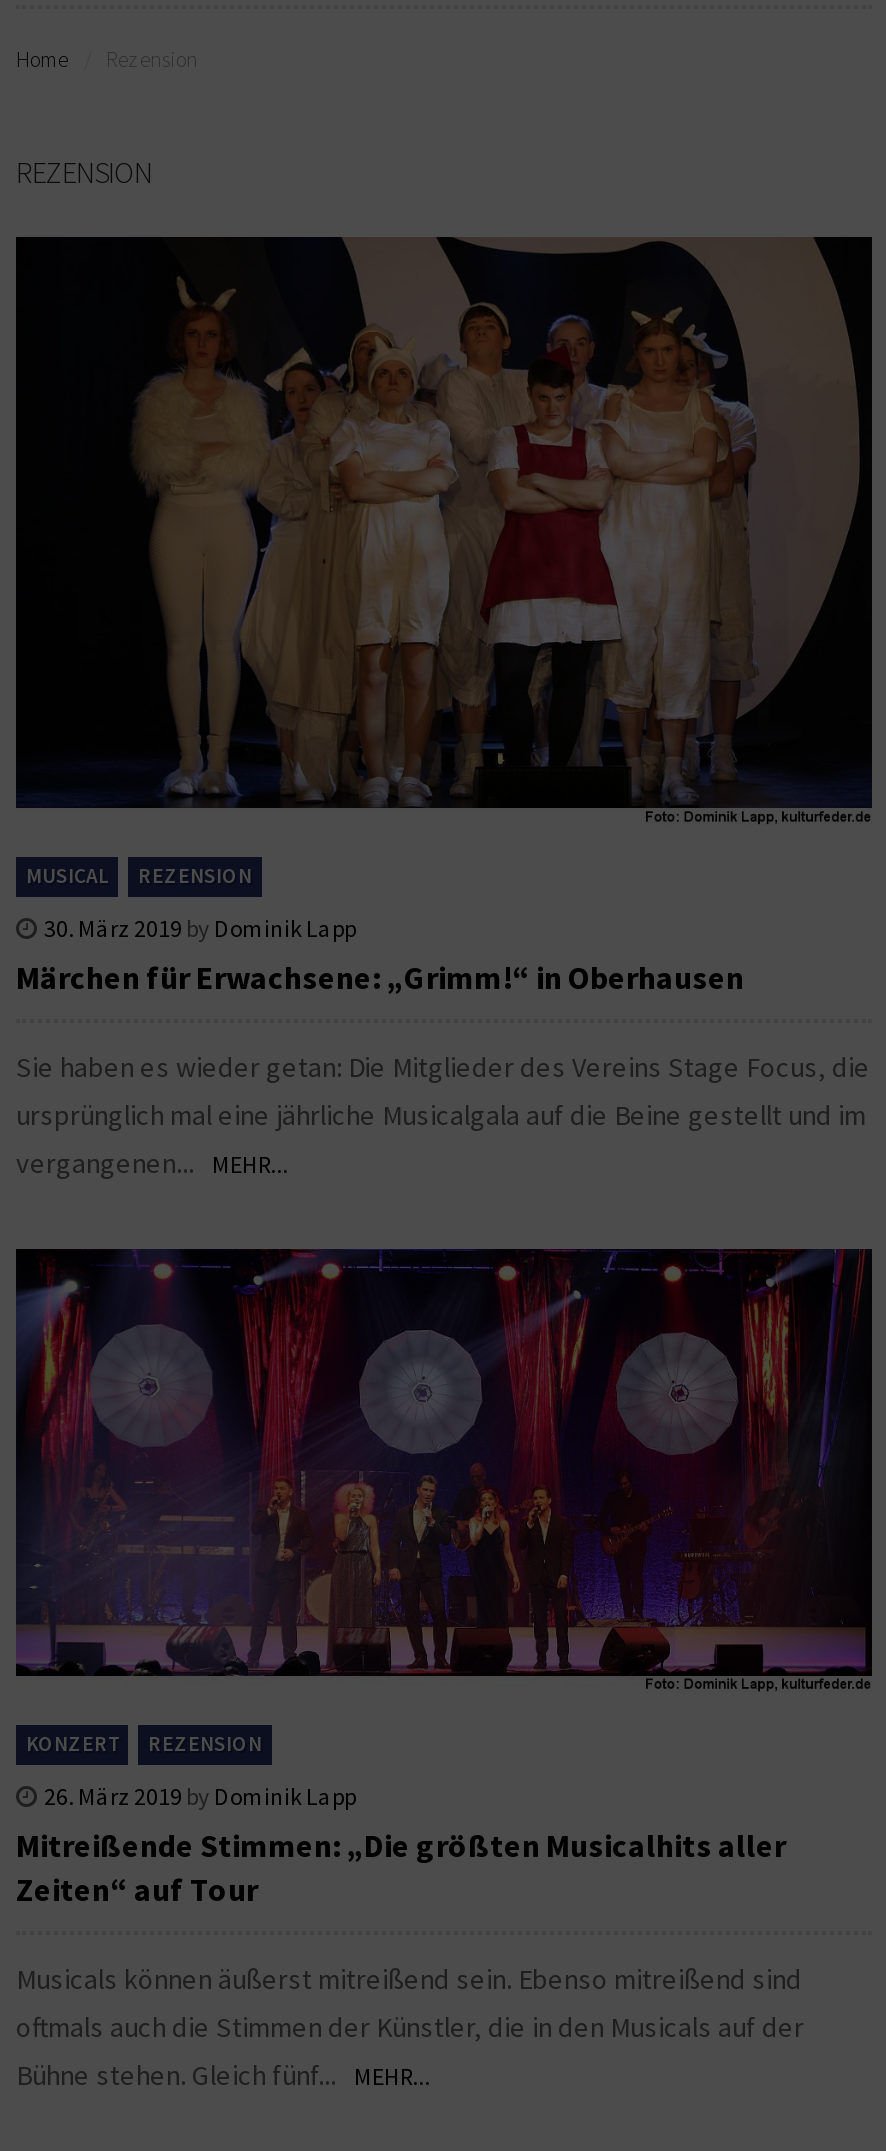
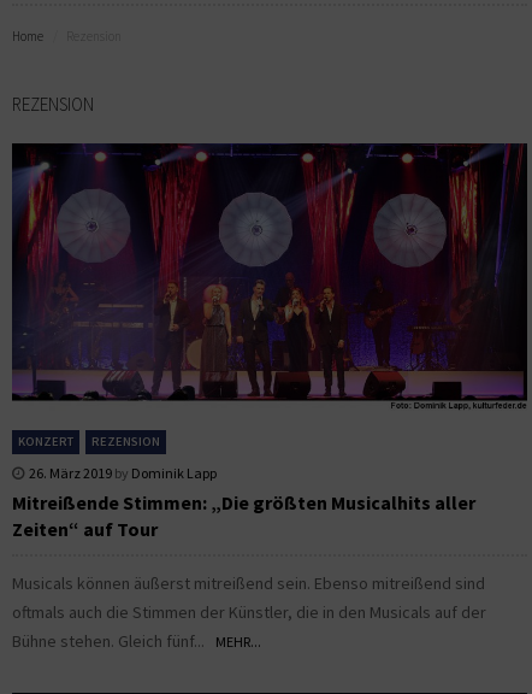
[14,235,874,1181] [image] | MUSICAL | REZENSION | 30. März 2019 by Dominik Lapp | Märchen für Erwachsene: „Grimm!“ in Oberhausen | Sie haben es wieder getan: Die Mitglieder des Vereins Stage Focus, die | ursprünglich mal eine jährliche Musicalgala auf die Beine gestellt und im | vergangenen... MEHR... -> none

